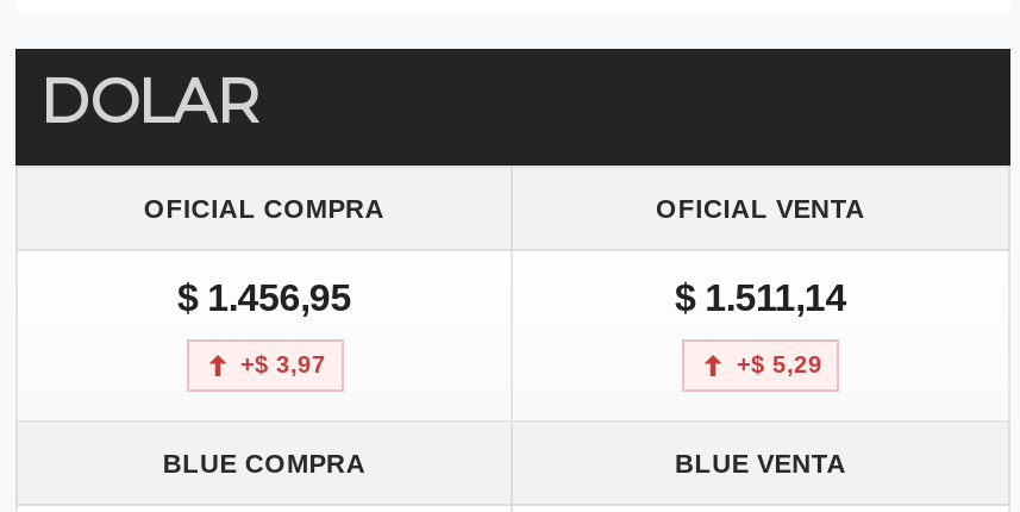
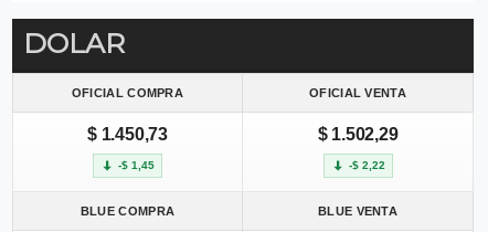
[177,277,351,317] $ 1.456,95 -> [87,125,168,143] $ 1.450,73
[675,277,846,317] $ 1.511,14 -> [317,125,398,143] $ 1.502,29
[240,351,326,377] +$ 3,97 -> [118,159,155,171] -$ 1,45
[737,351,822,377] +$ 5,29 -> [348,159,385,171] -$ 2,22

